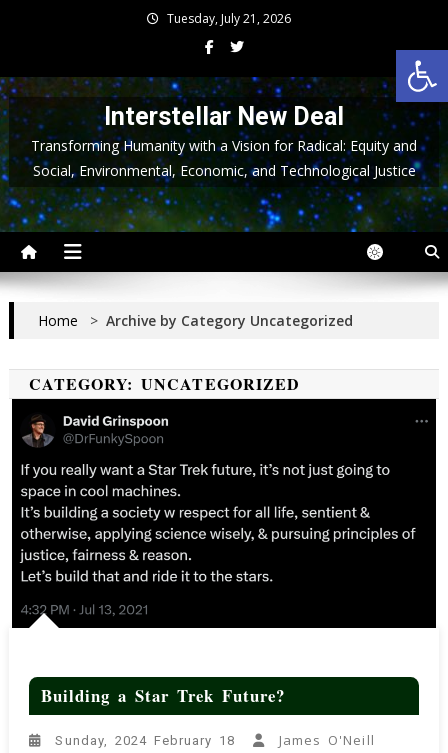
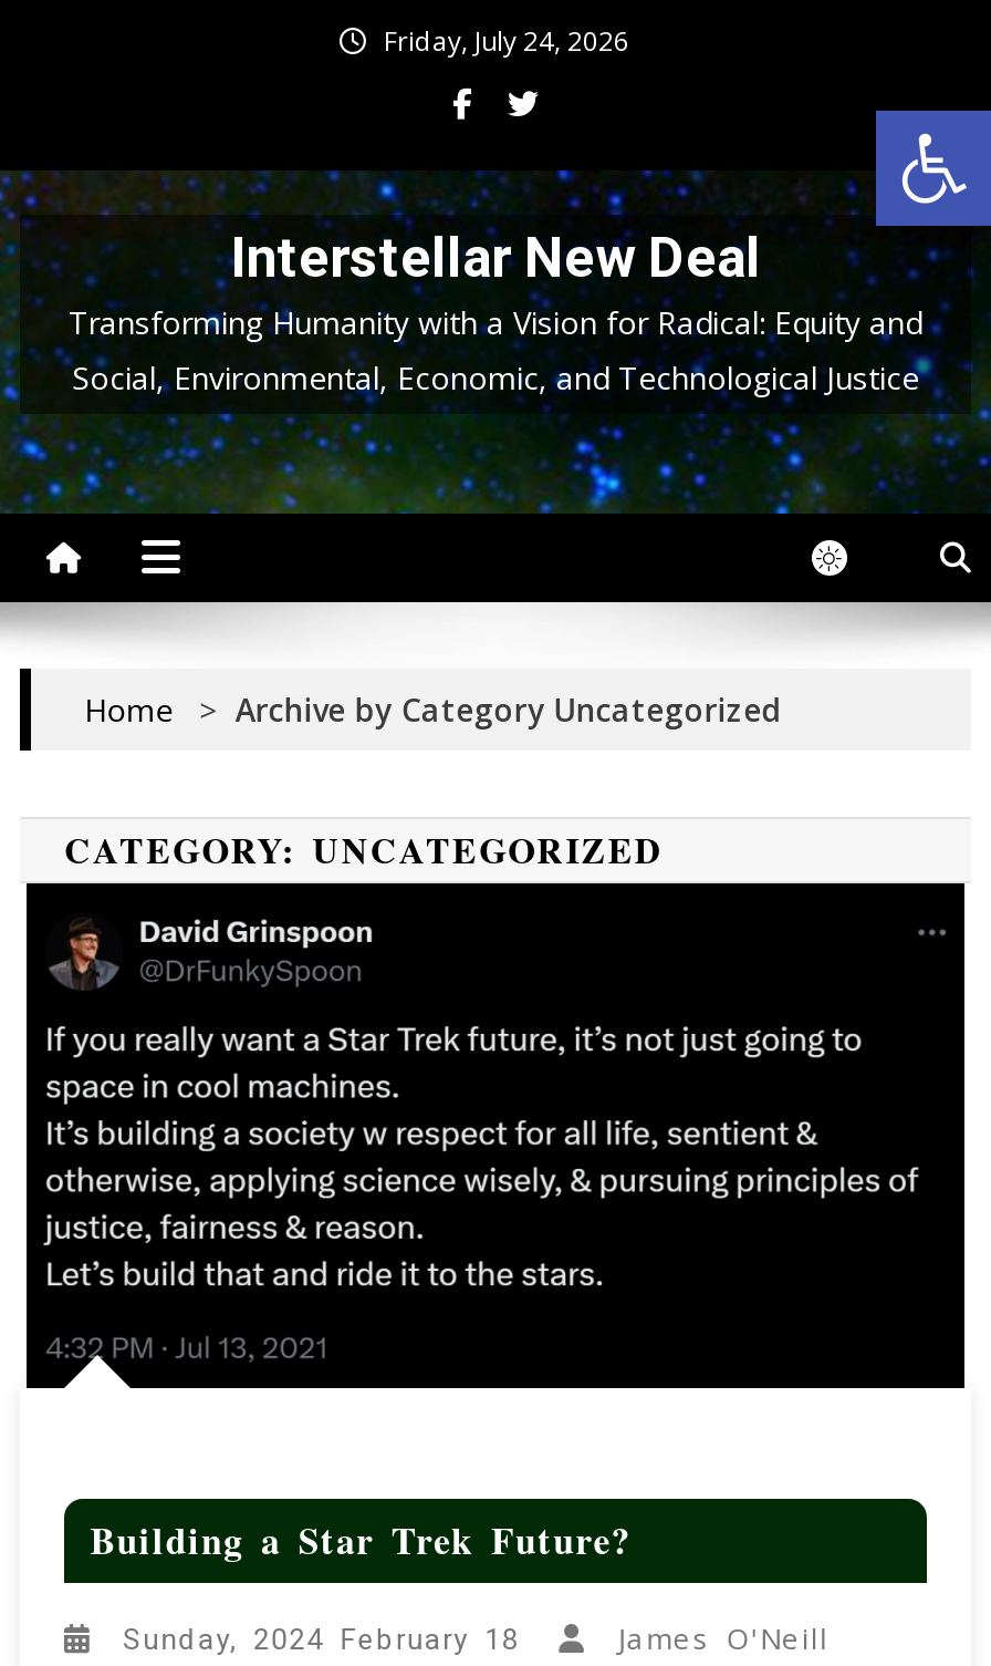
[167,10,291,27] Tuesday, July 21, 2026 -> [384,22,629,60] Friday, July 24, 2026

